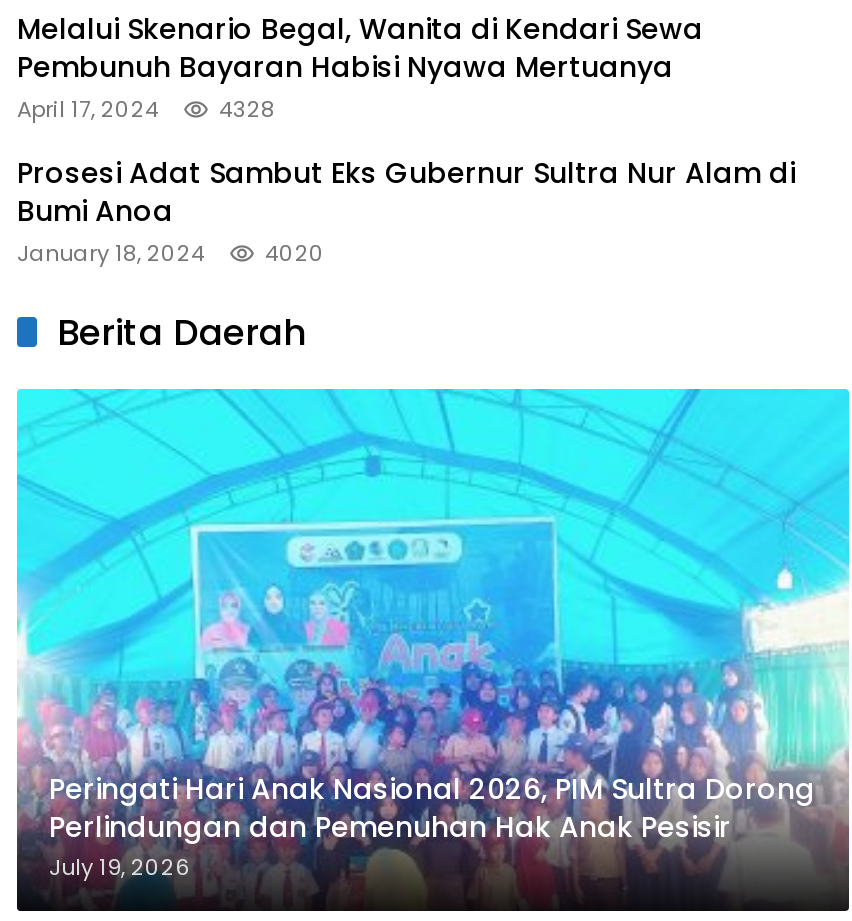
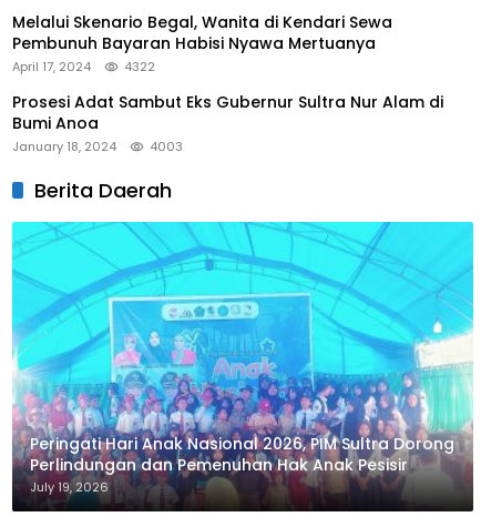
[17,93,275,125] April 17, 2024 4328 -> [12,58,155,75] April 17, 2024 4322
[17,237,325,269] January 18, 2024 4020 -> [12,137,183,155] January 18, 2024 4003

